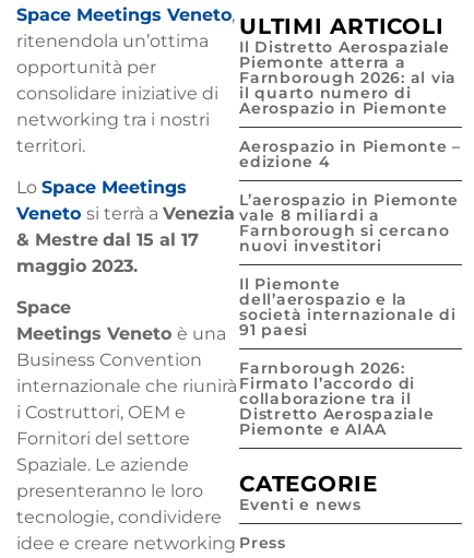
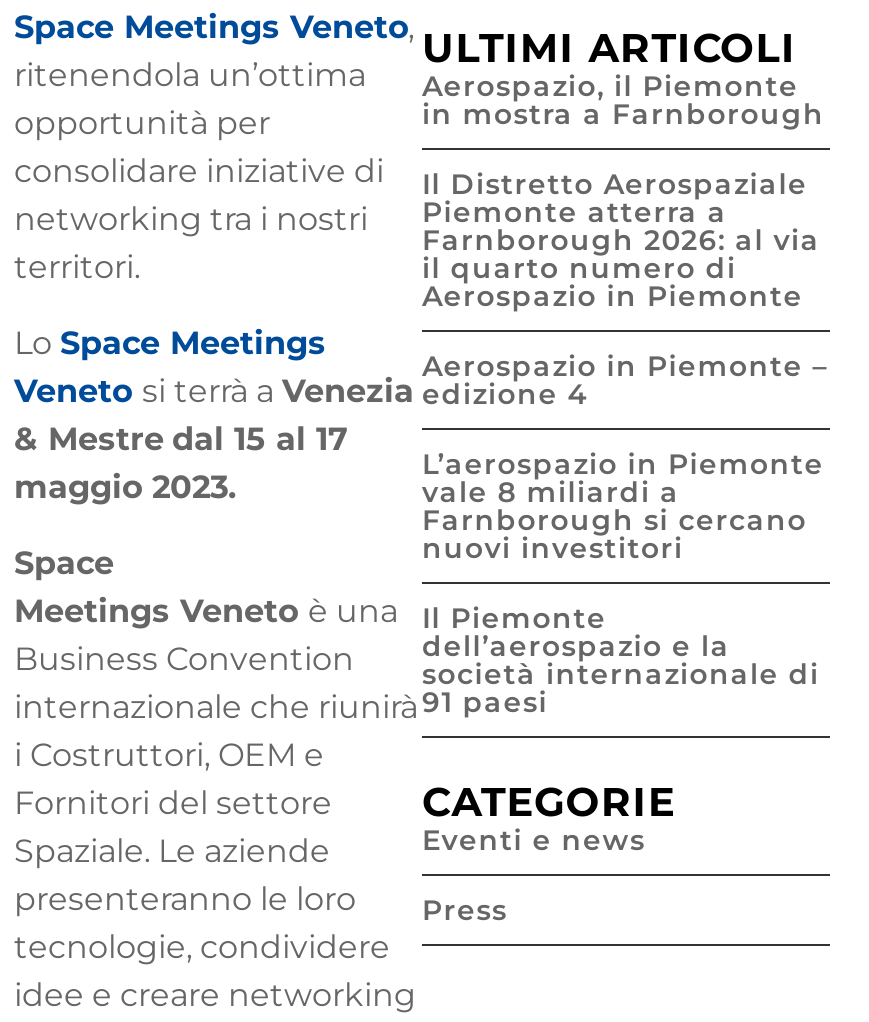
moved [239,37,461,339] -> [422,165,828,719]: Il Distretto Aerospaziale | Piemonte atterra a | Farnborough 2026: al via | ... | società internazionale di | 91 paesi
none -> [422,67,824,131] Aerospazio, il Piemonte | in mostra a Farnborough
[239,358,434,438] Farnborough 2026: | Firmato l’accordo di | collaborazione tra il | Distretto Aerospaziale | Piemonte e AIAA -> none
moved [239,470,378,552] -> [422,777,676,927]: CATEGORIE | Eventi e news | Press

